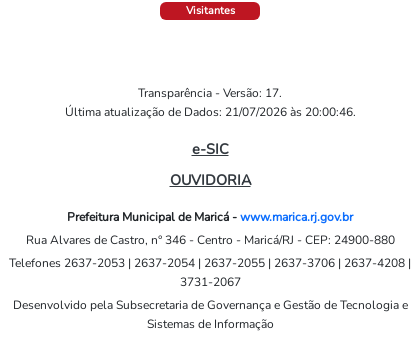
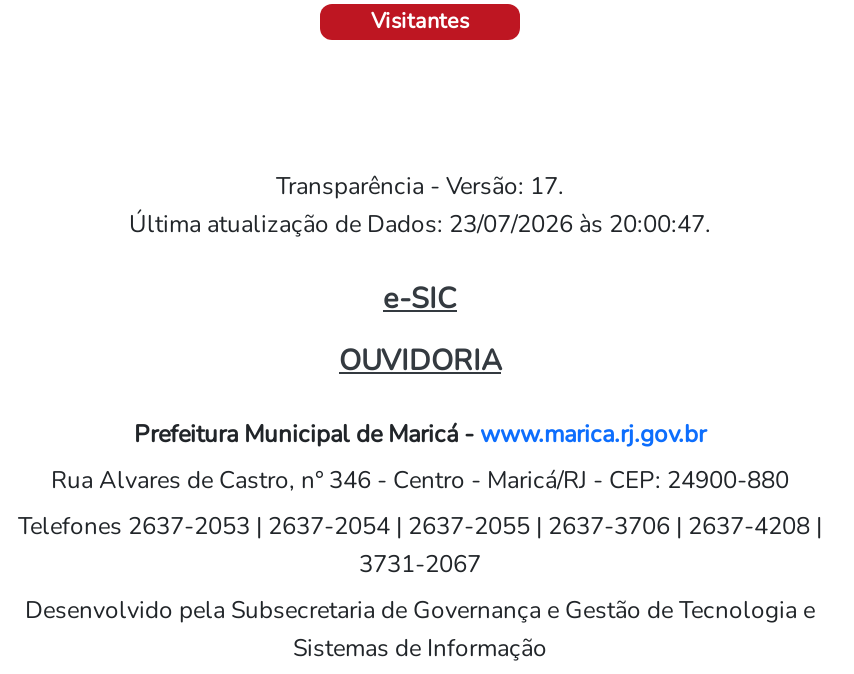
[64,104,355,120] Última atualização de Dados: 21/07/2026 às 20:00:46. -> [129,208,711,240] Última atualização de Dados: 23/07/2026 às 20:00:47.

